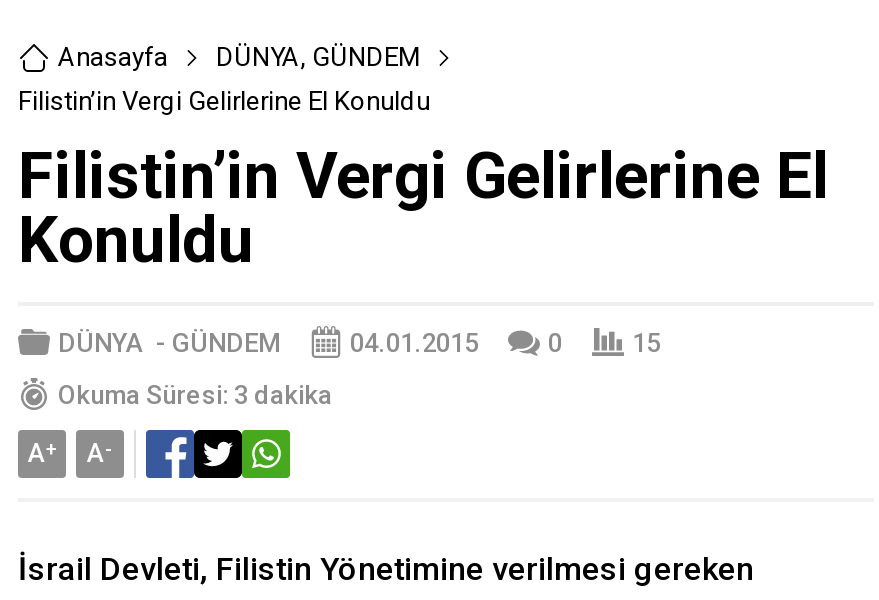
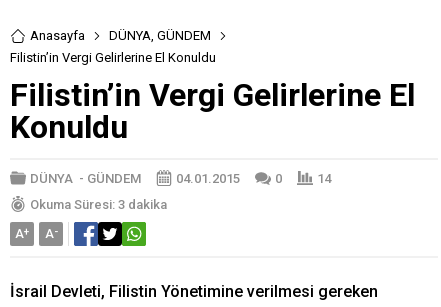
[632,327,660,357] 15 -> [317,170,331,185] 14

